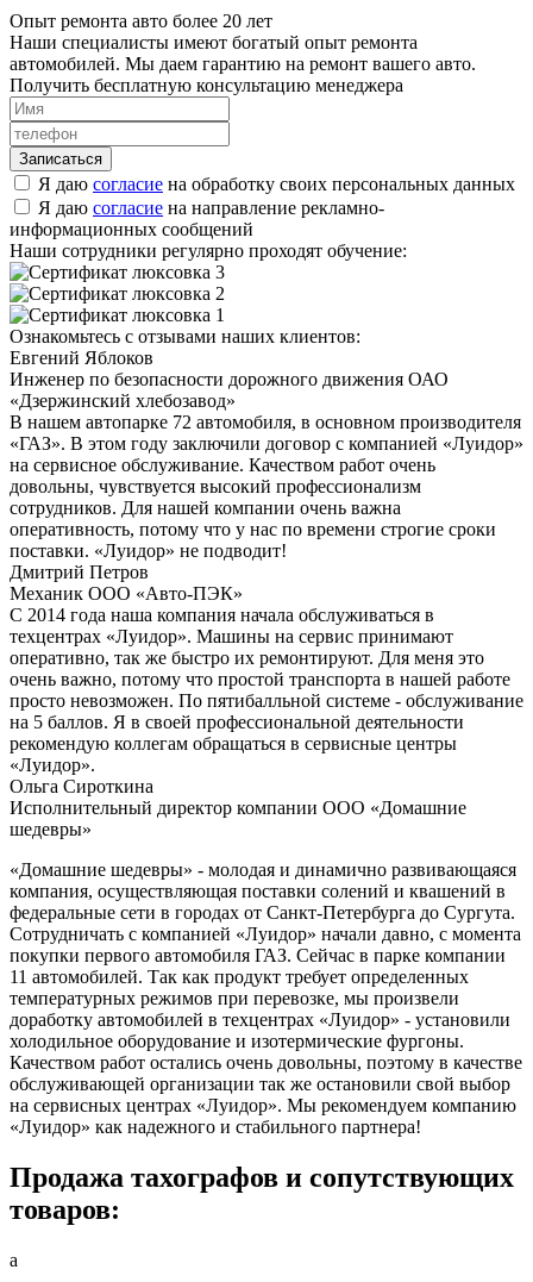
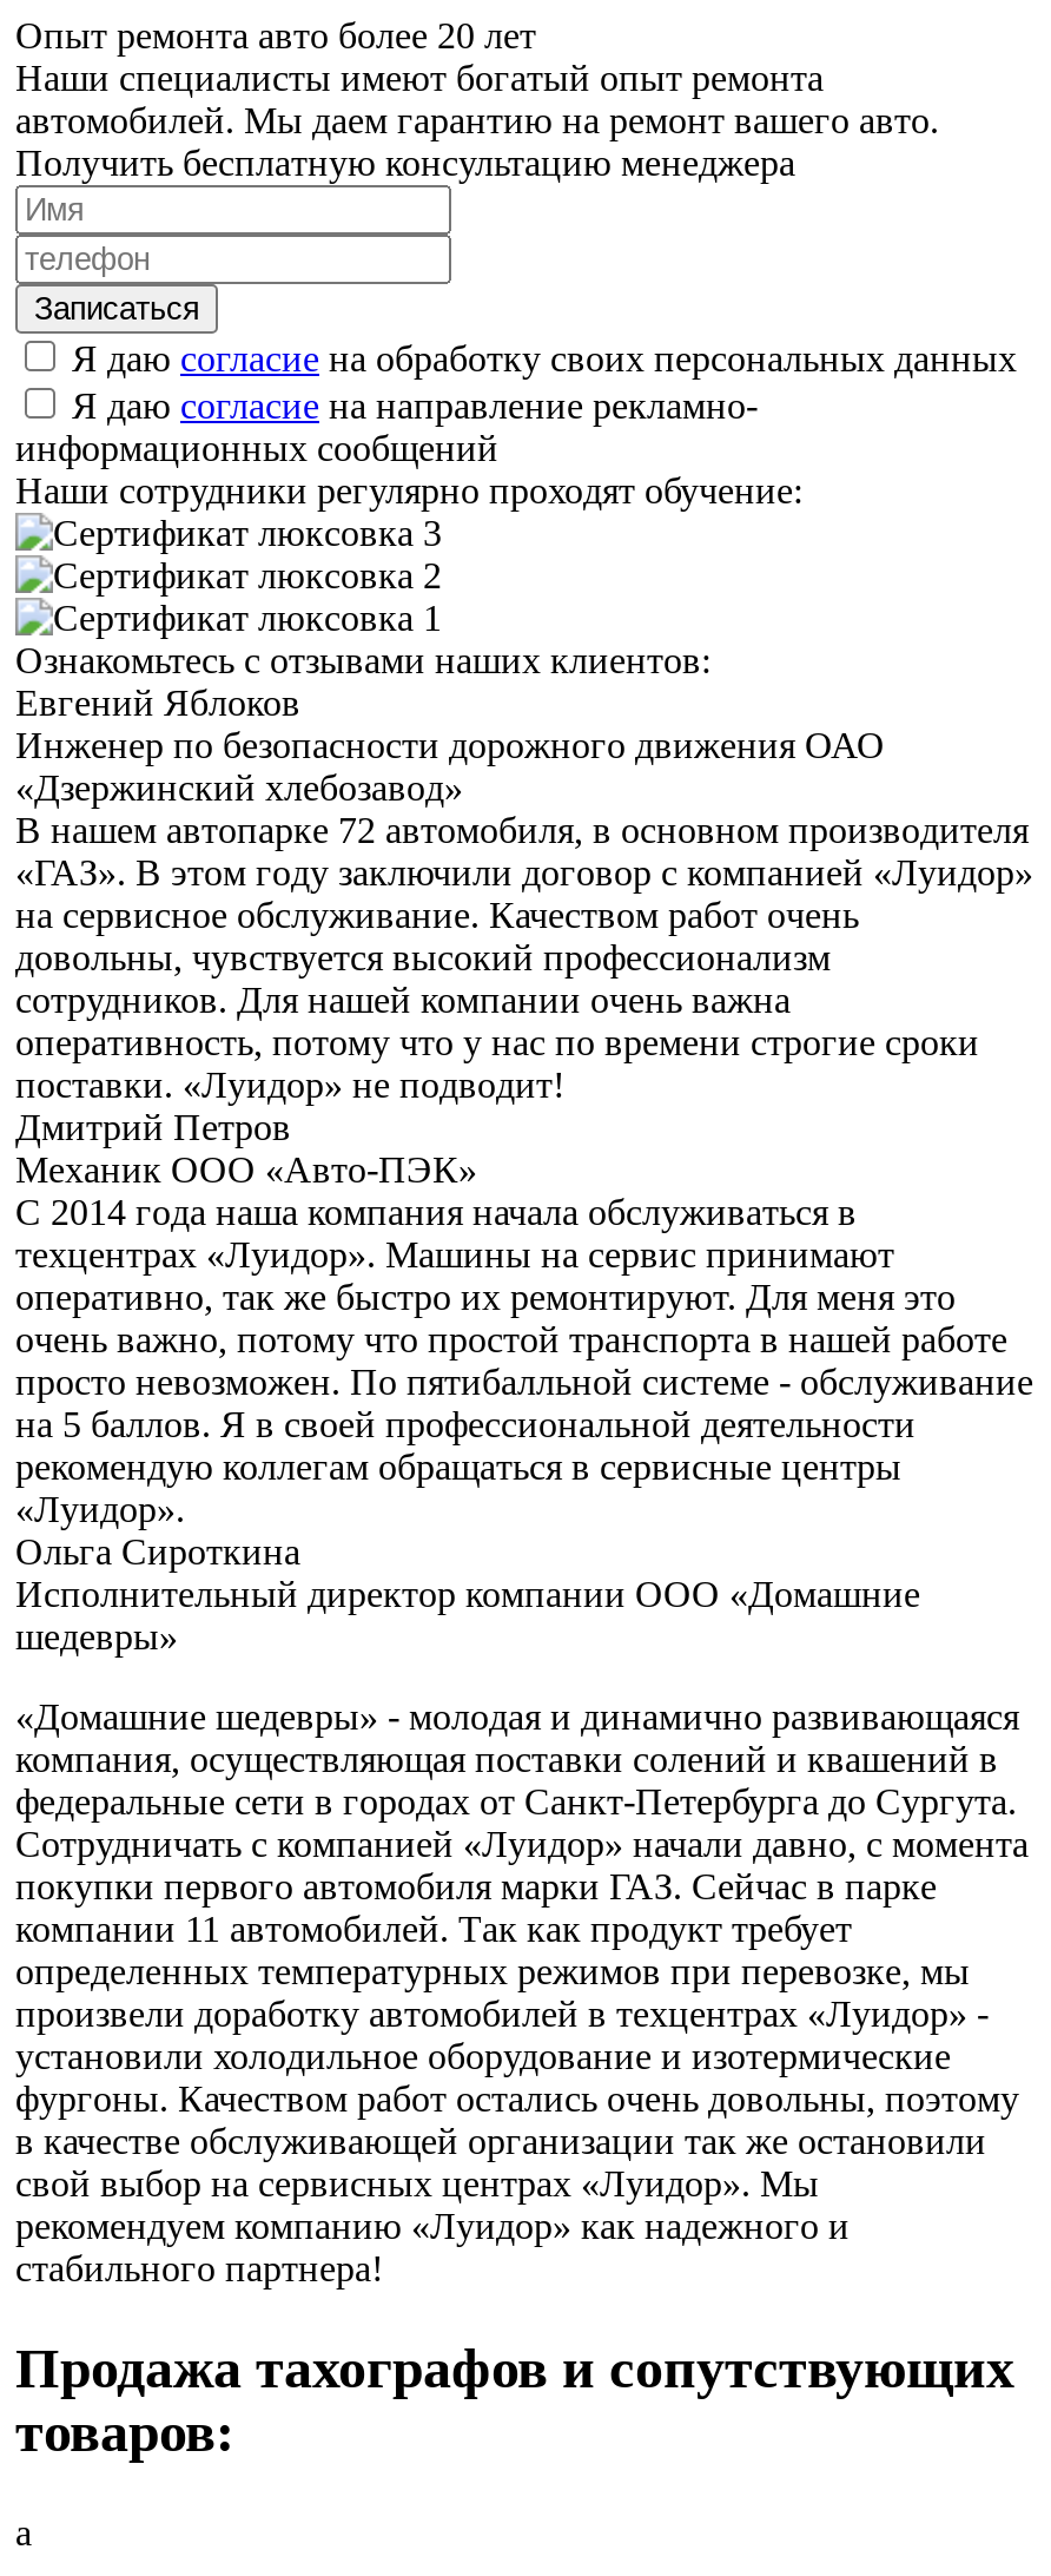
[10,945,522,1137] покупки первого автомобиля ГАЗ. Сейчас в парке компании | 11 автомобилей. Так как продукт требует определенных | температурных режимов при перевозке, мы произвели | доработку автомобилей в техцентрах «Луидор» - установили | холодильное оборудование и изотермические фургоны. | Качеством работ остались очень довольны, поэтому в качестве | обслуживающей организации так же остановили свой выбор | на сервисных центрах «Луидор». Мы рекомендуем компанию | «Луидор» как надежного и стабильного партнера! -> [15,1866,1019,2288] покупки первого автомобиля марки ГАЗ. Сейчас в парке | компании 11 автомобилей. Так как продукт требует | определенных температурных режимов при перевозке, мы | произвели доработку автомобилей в техцентрах «Луидор» - | установили холодильное оборудование и изотермические | фургоны. Качеством работ остались очень довольны, поэтому | в качестве обслуживающей организации так же остановили | свой выбор на сервисных центрах «Луидор». Мы | рекомендуем компанию «Луидор» как надежного и | стабильного партнера!

